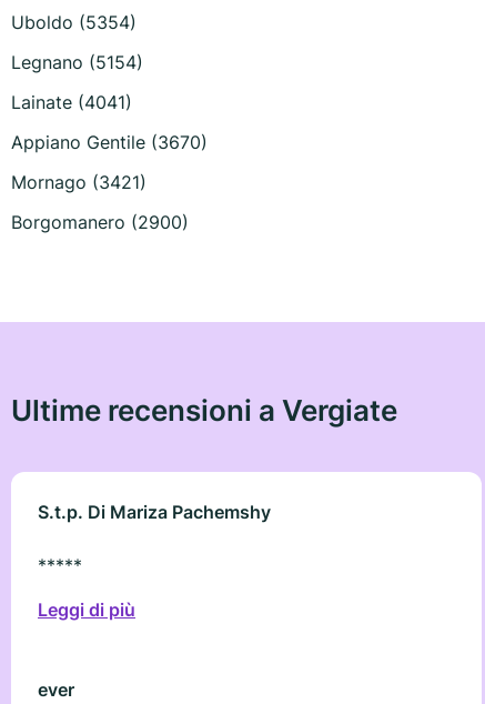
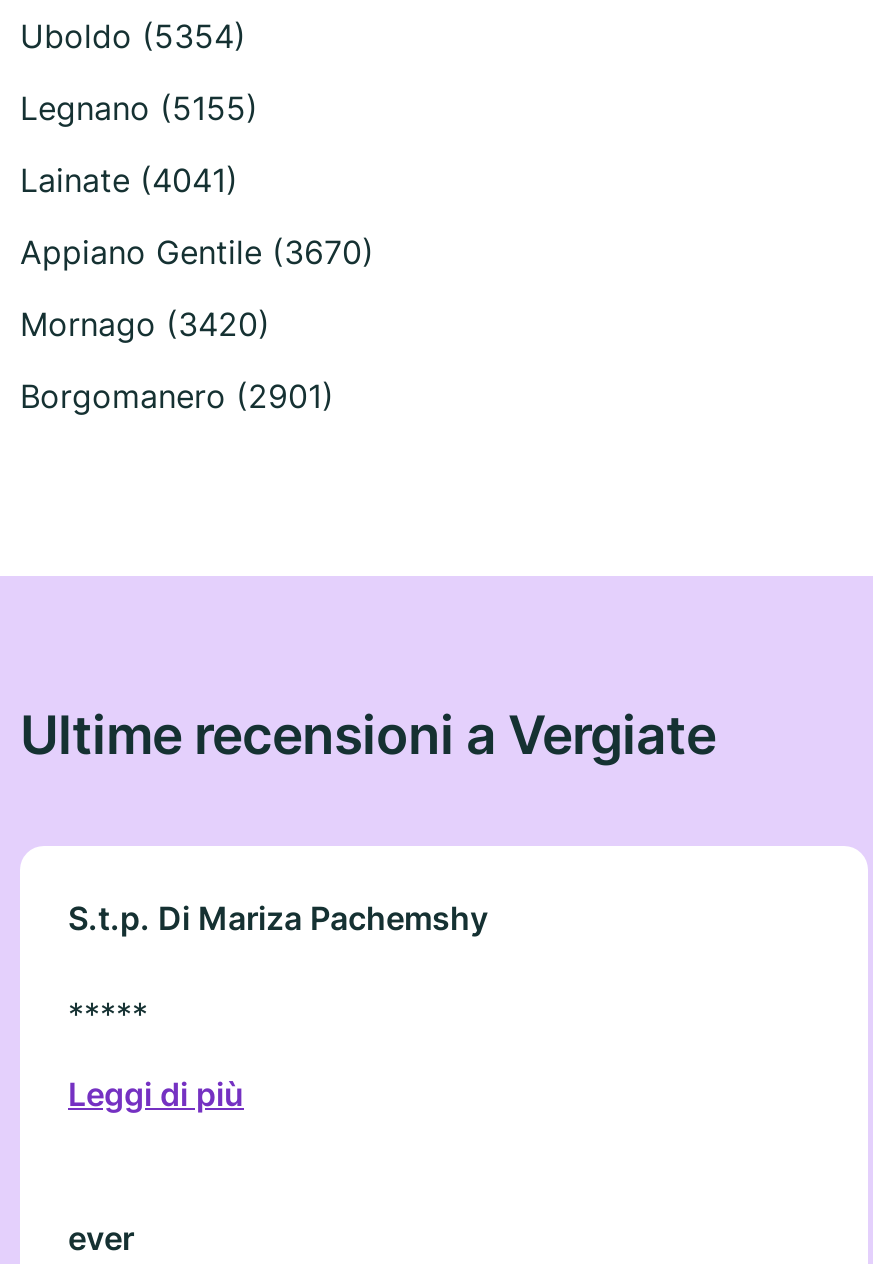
[11,51,143,73] Legnano (5154) -> [20,88,258,128] Legnano (5155)
[11,171,146,193] Mornago (3421) -> [20,304,270,344] Mornago (3420)
[11,211,189,233] Borgomanero (2900) -> [20,376,334,416] Borgomanero (2901)

